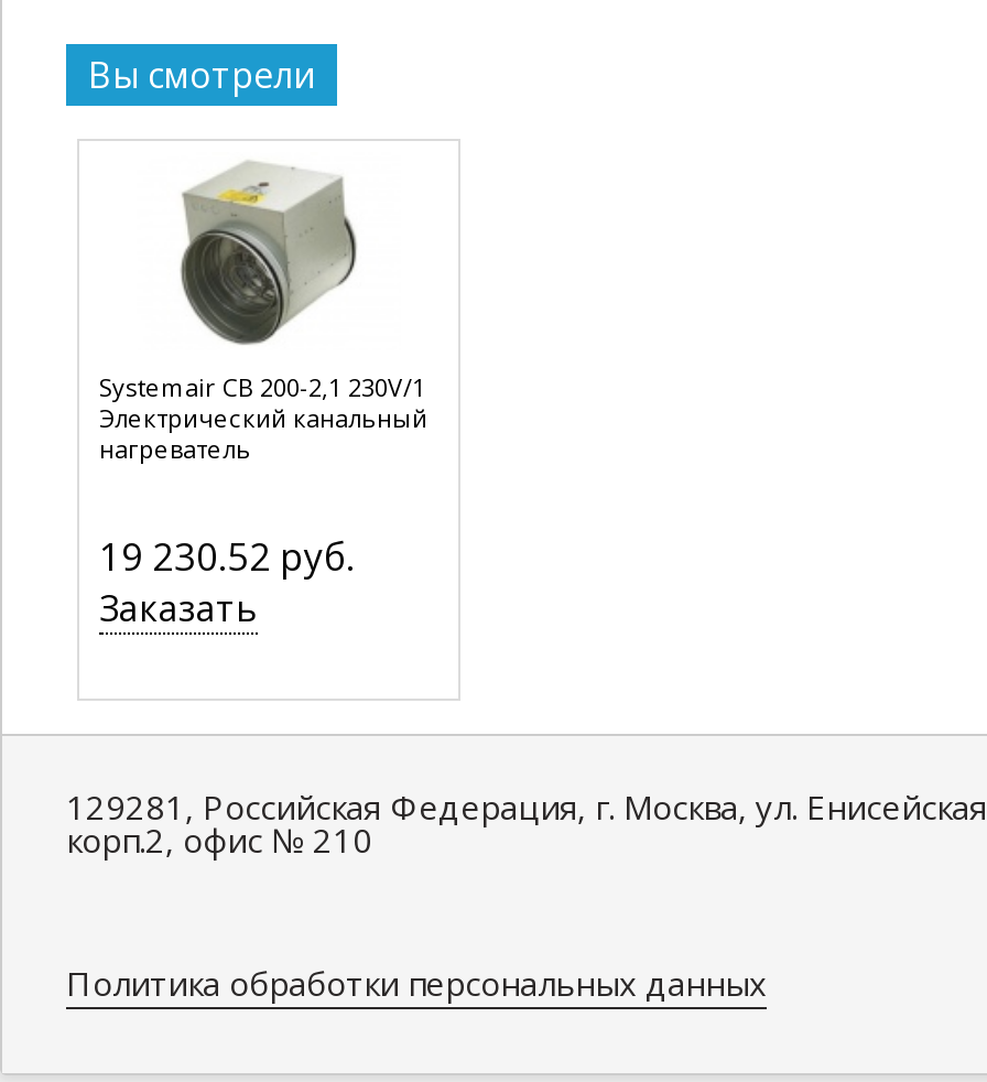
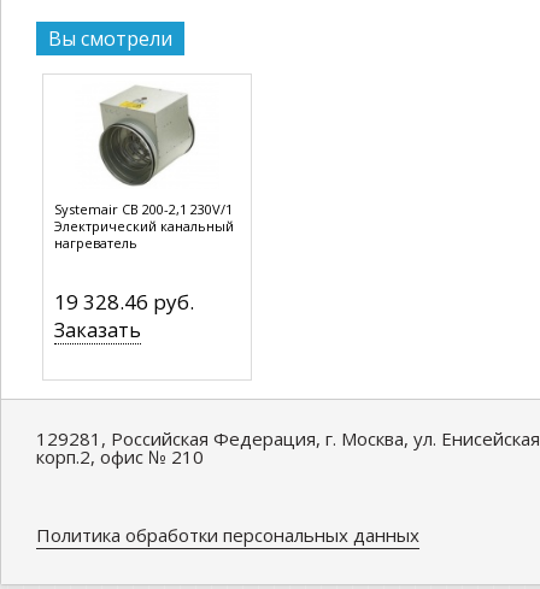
[99,531,355,582] 19 230.52 руб. -> [54,288,194,316] 19 328.46 руб.

